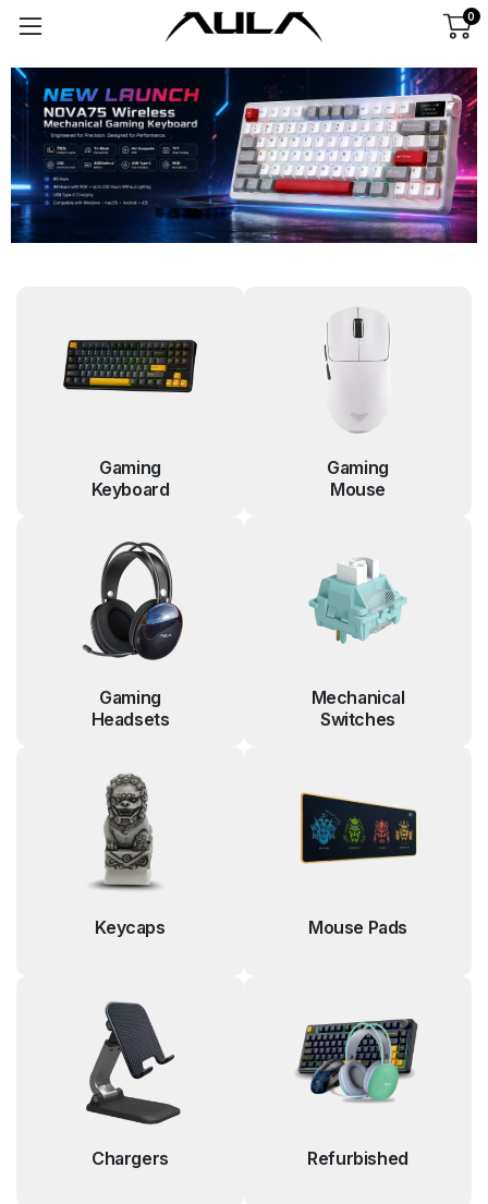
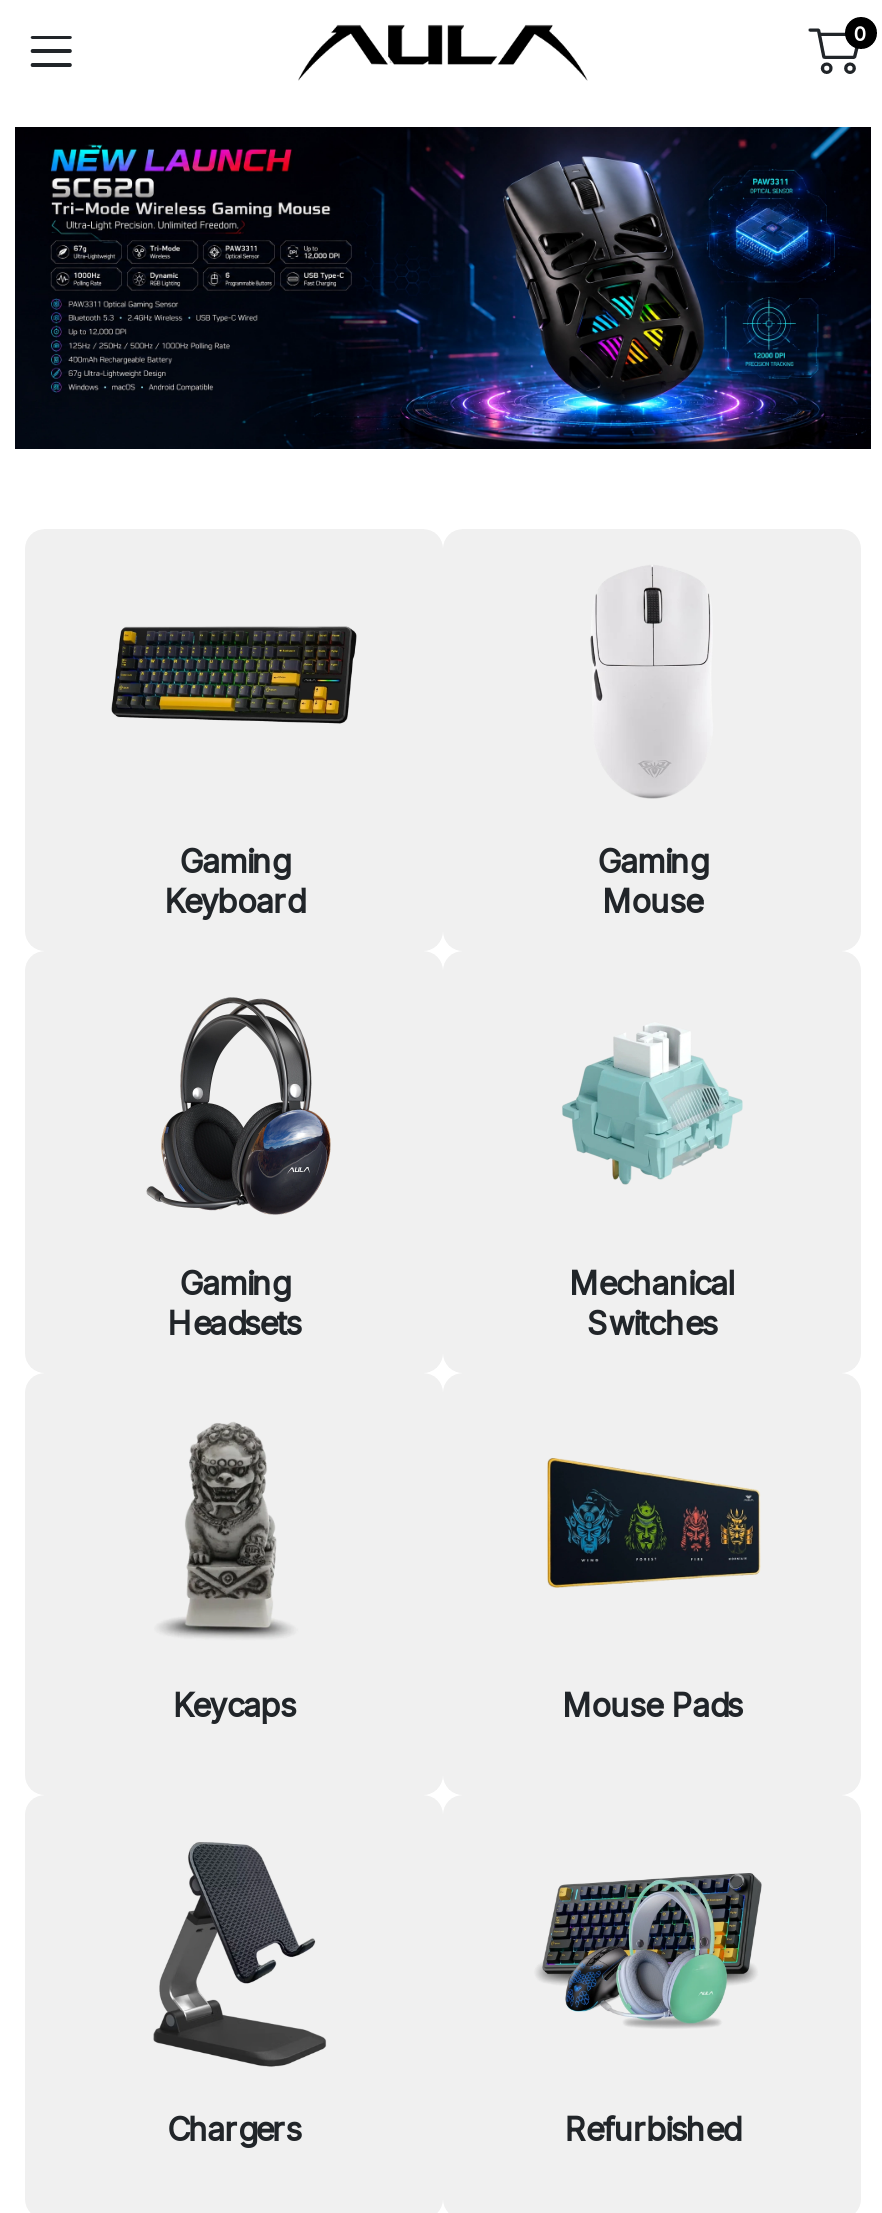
[10,66,478,244] [image] -> [13,125,873,451] [image]

